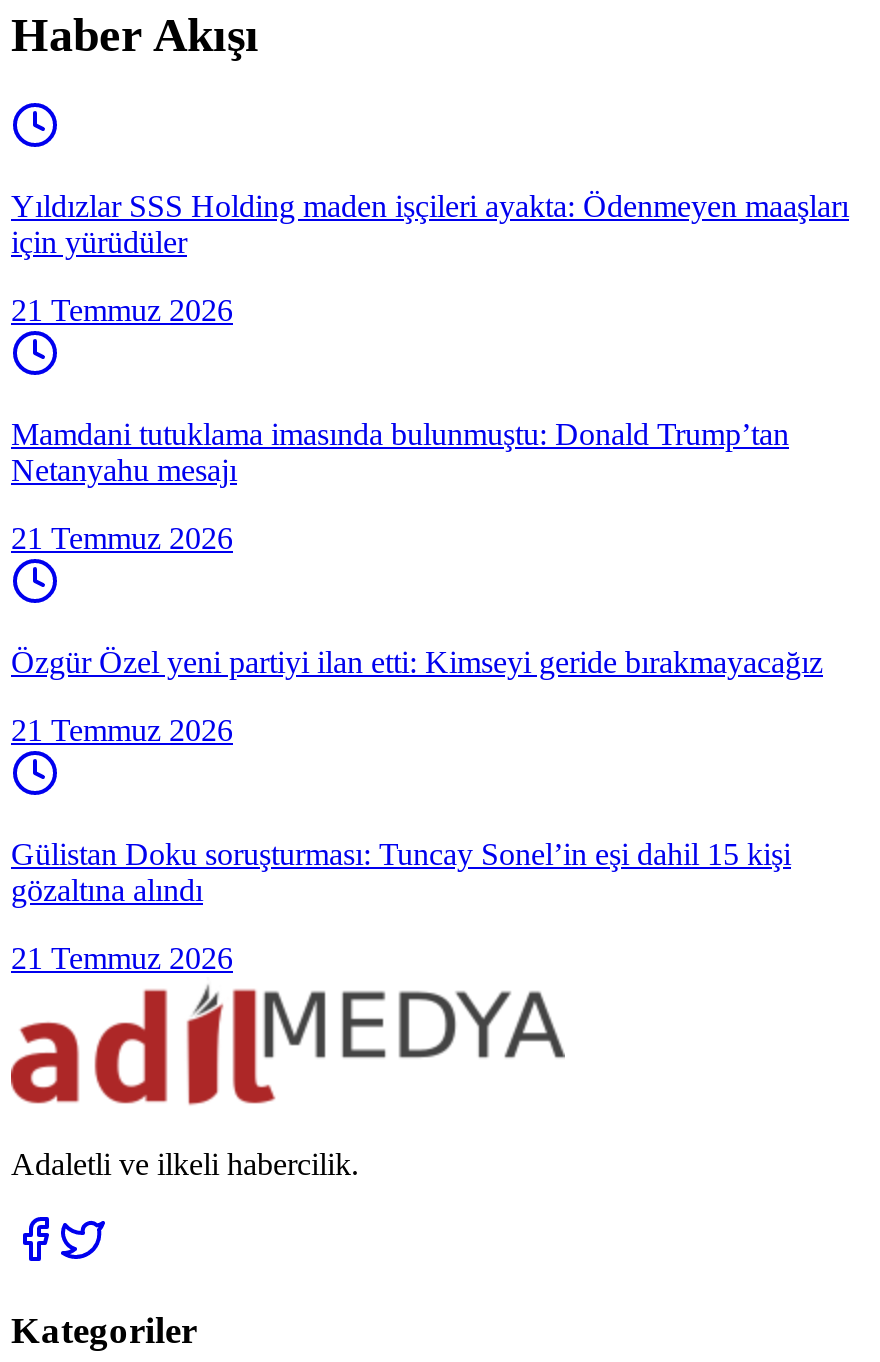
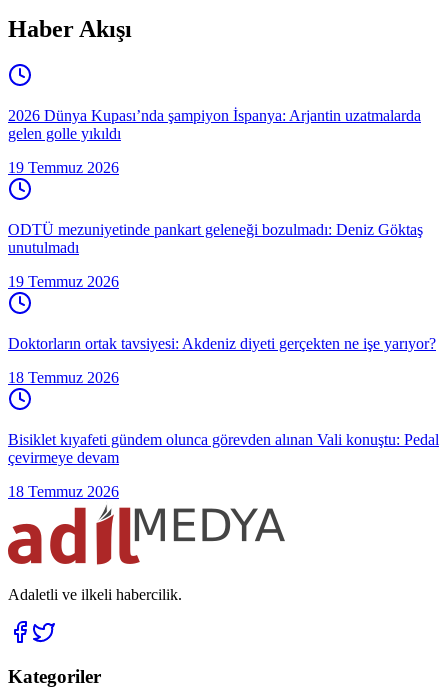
[11,190,849,260] Yıldızlar SSS Holding maden işçileri ayakta: Ödenmeyen maaşları | için yürüdüler -> [8,107,421,142] 2026 Dünya Kupası’nda şampiyon İspanya: Arjantin uzatmalarda | gelen golle yıkıldı
[11,294,233,328] 21 Temmuz 2026 -> [8,159,119,176] 19 Temmuz 2026
[11,418,789,488] Mamdani tutuklama imasında bulunmuştu: Donald Trump’tan | Netanyahu mesajı -> [8,221,423,256] ODTÜ mezuniyetinde pankart geleneği bozulmadı: Deniz Göktaş | unutulmadı
[11,522,233,556] 21 Temmuz 2026 -> [8,273,119,290] 19 Temmuz 2026
[11,646,823,680] Özgür Özel yeni partiyi ilan etti: Kimseyi geride bırakmayacağız -> [8,335,436,352] Doktorların ortak tavsiyesi: Akdeniz diyeti gerçekten ne işe yarıyor?
[11,714,233,748] 21 Temmuz 2026 -> [8,369,119,386] 18 Temmuz 2026
[11,838,791,908] Gülistan Doku soruşturması: Tuncay Sonel’in eşi dahil 15 kişi | gözaltına alındı -> [8,431,439,466] Bisiklet kıyafeti gündem olunca görevden alınan Vali konuştu: Pedal | çevirmeye devam
[11,942,233,976] 21 Temmuz 2026 -> [8,483,119,500] 18 Temmuz 2026

